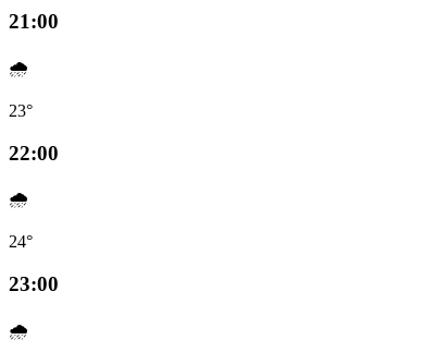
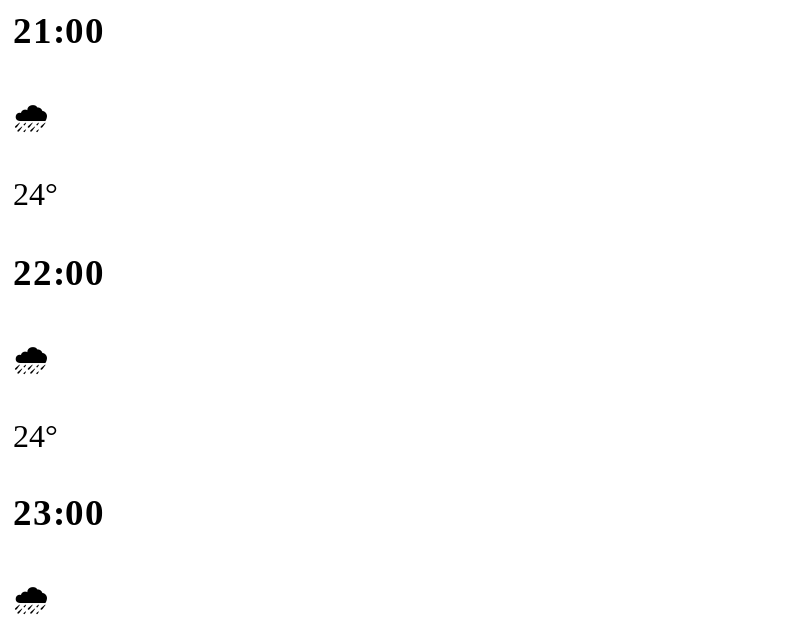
[9,101,33,120] 23° -> [13,178,57,212] 24°

